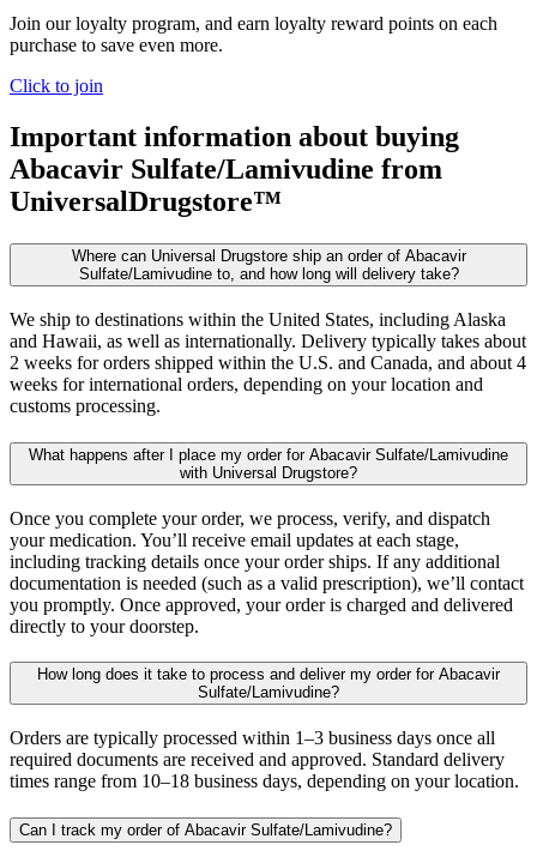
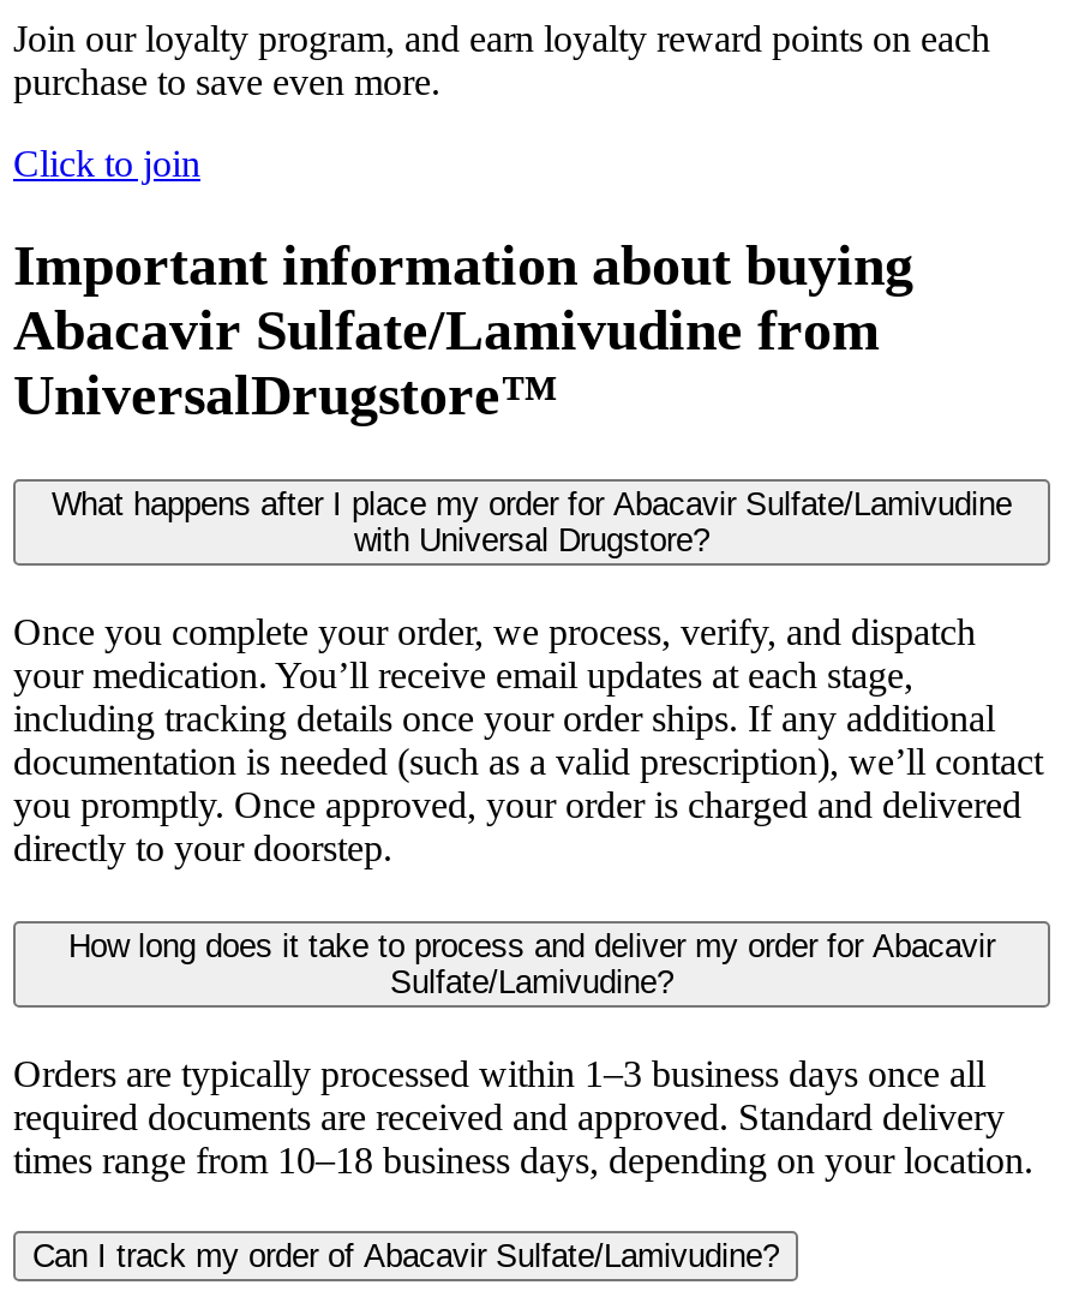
[10,248,526,416] Where can Universal Drugstore ship an order of Abacavir | Sulfate/Lamivudine to, and how long will delivery take? | We ship to destinations within the United States, including Alaska | and Hawaii, as well as internationally. Delivery typically takes about | 2 weeks for orders shipped within the U.S. and Canada, and about 4 | weeks for international orders, depending on your location and | customs processing. -> none

